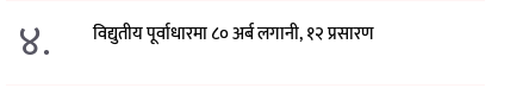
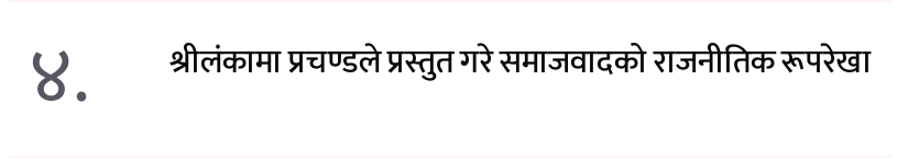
[93,19,375,49] विद्युतीय पूर्वाधारमा ८० अर्ब लगानी, १२ प्रसारण -> [169,36,871,91] श्रीलंकामा प्रचण्डले प्रस्तुत गरे समाजवादको राजनीतिक रूपरेखा

